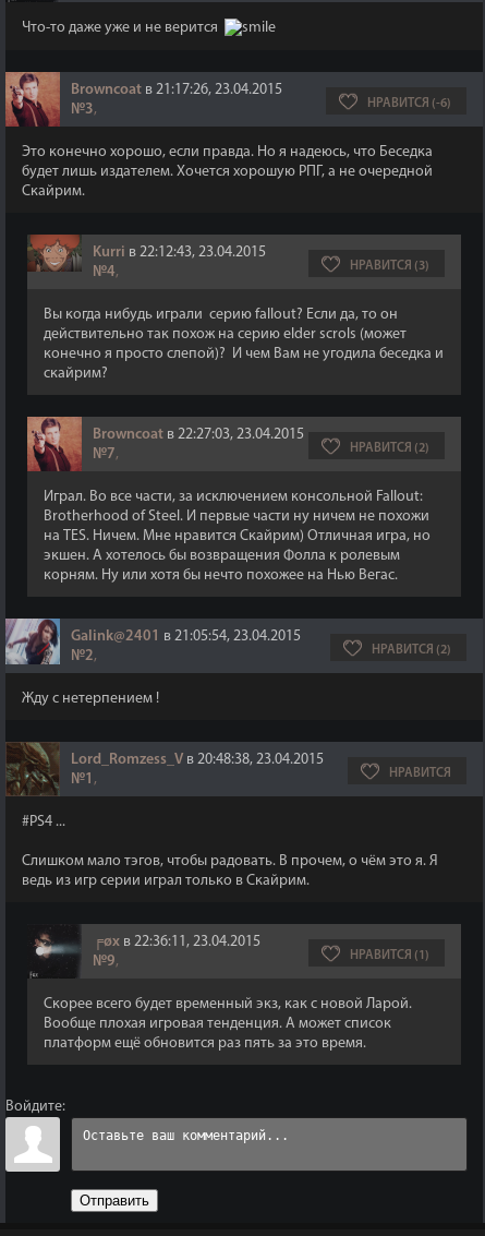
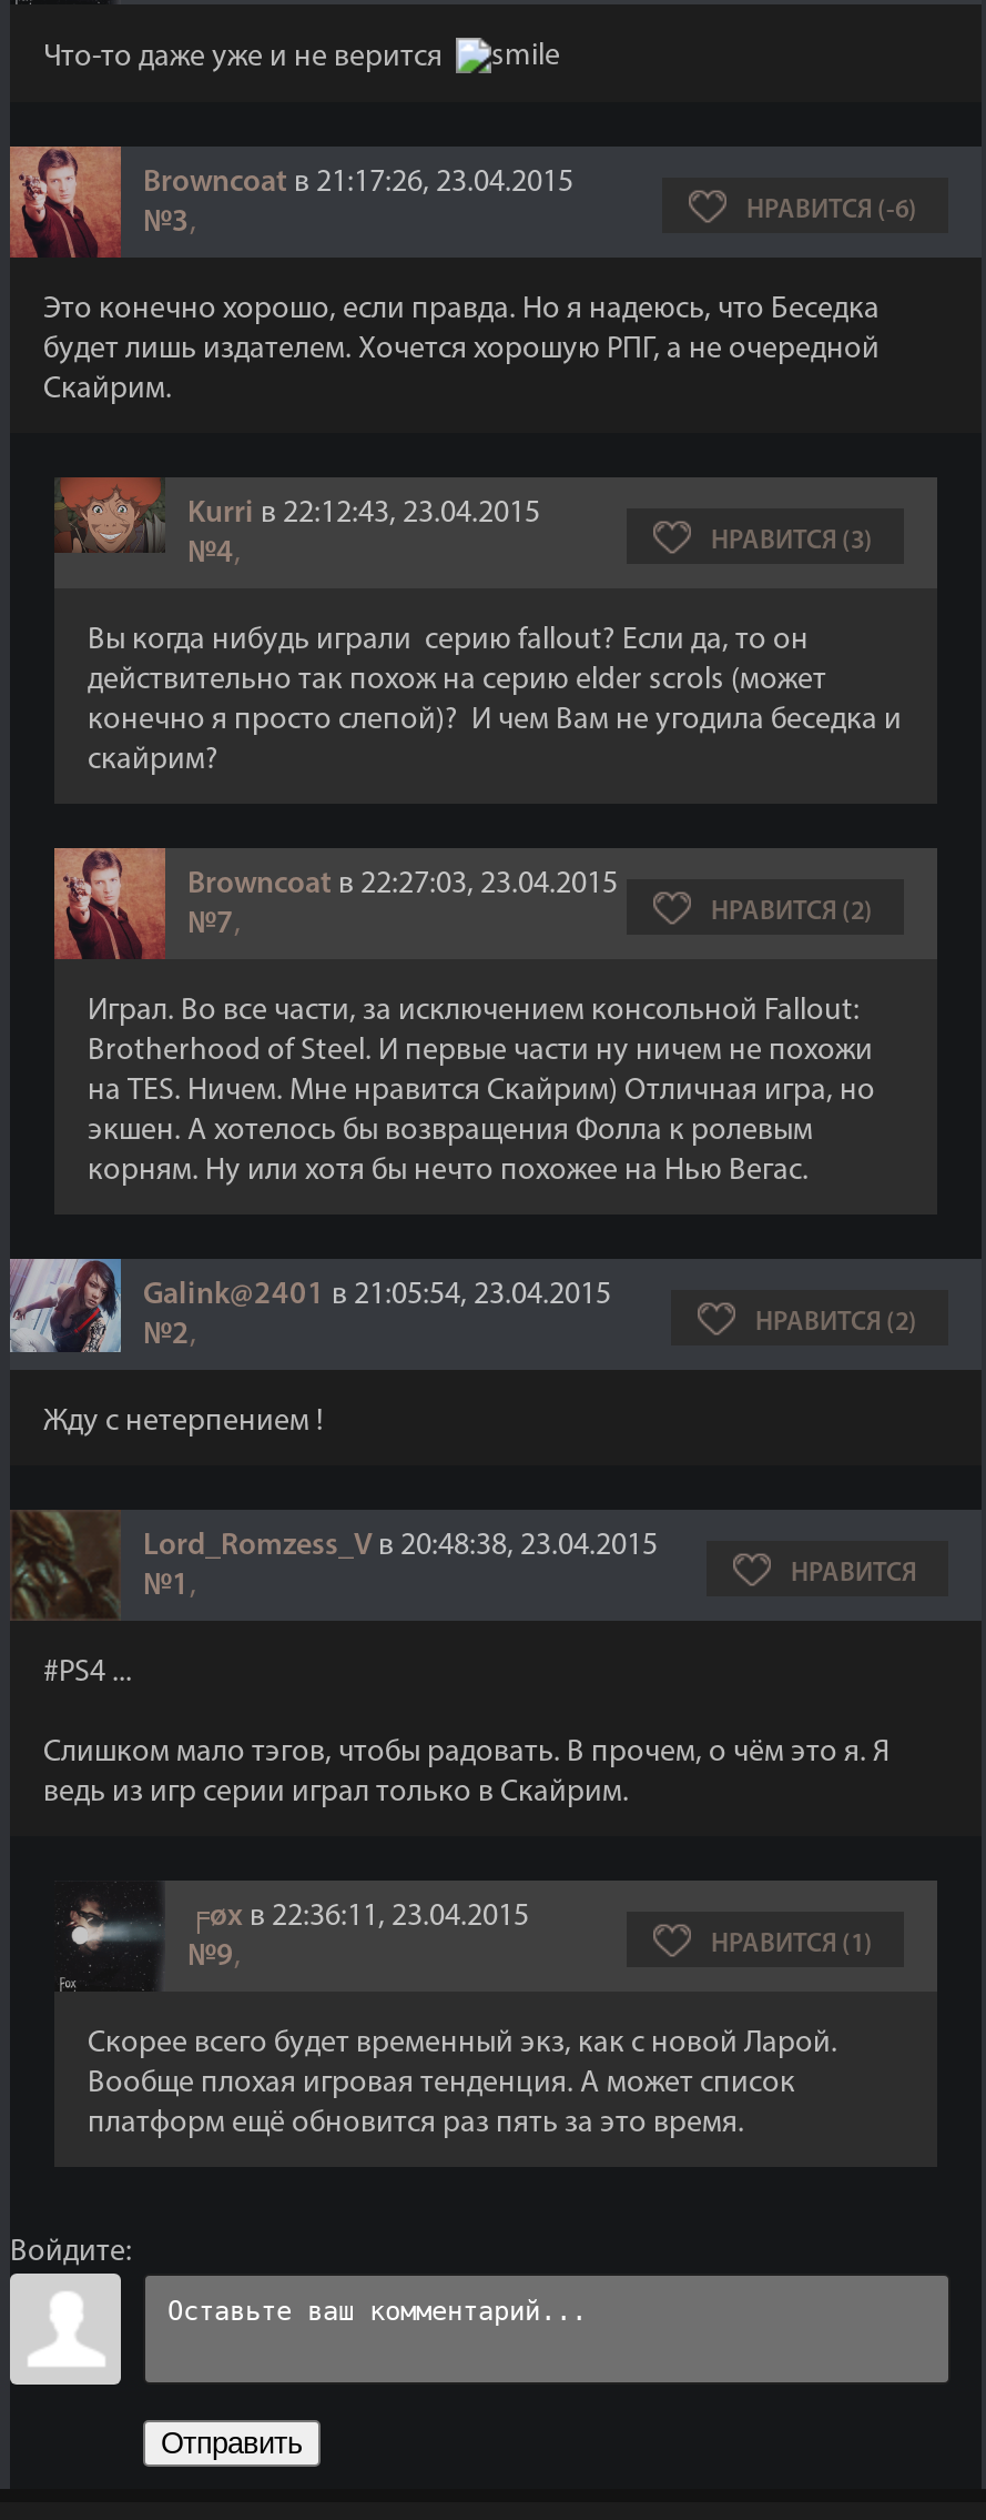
[10,743,53,794] [image] -> [17,1512,108,1619] [image]

